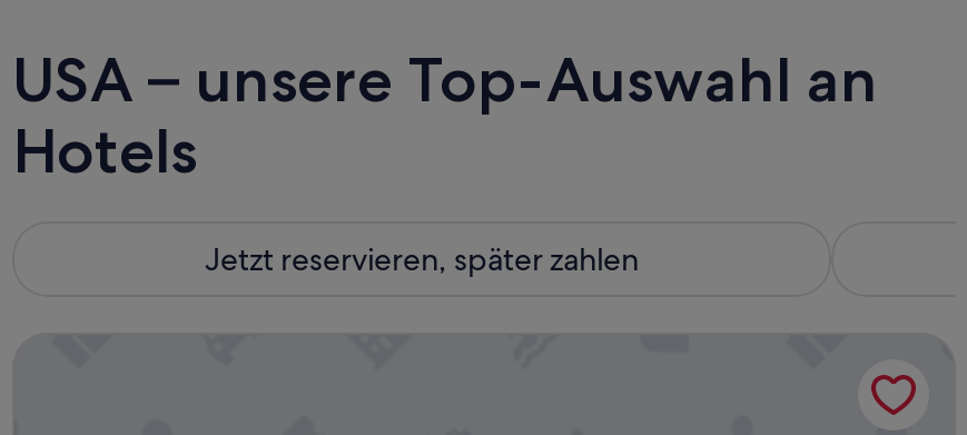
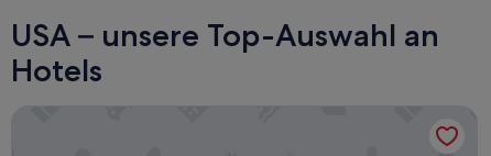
[205,238,639,278] Jetzt reservieren, später zahlen -> none

